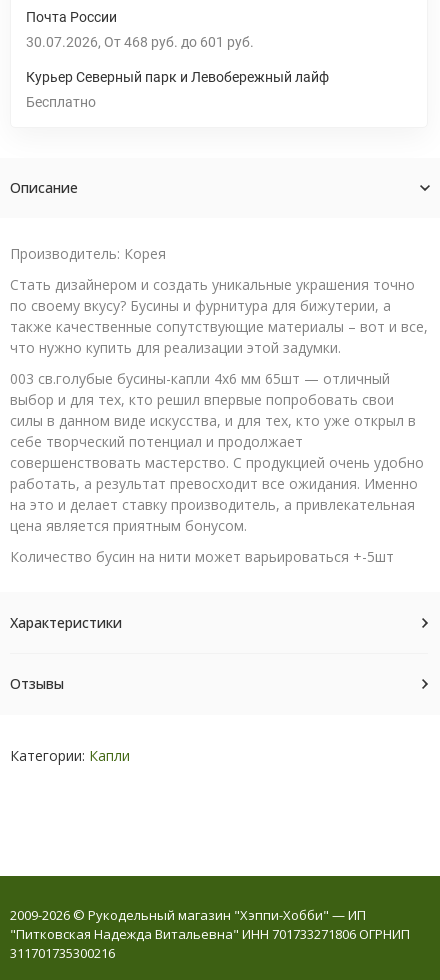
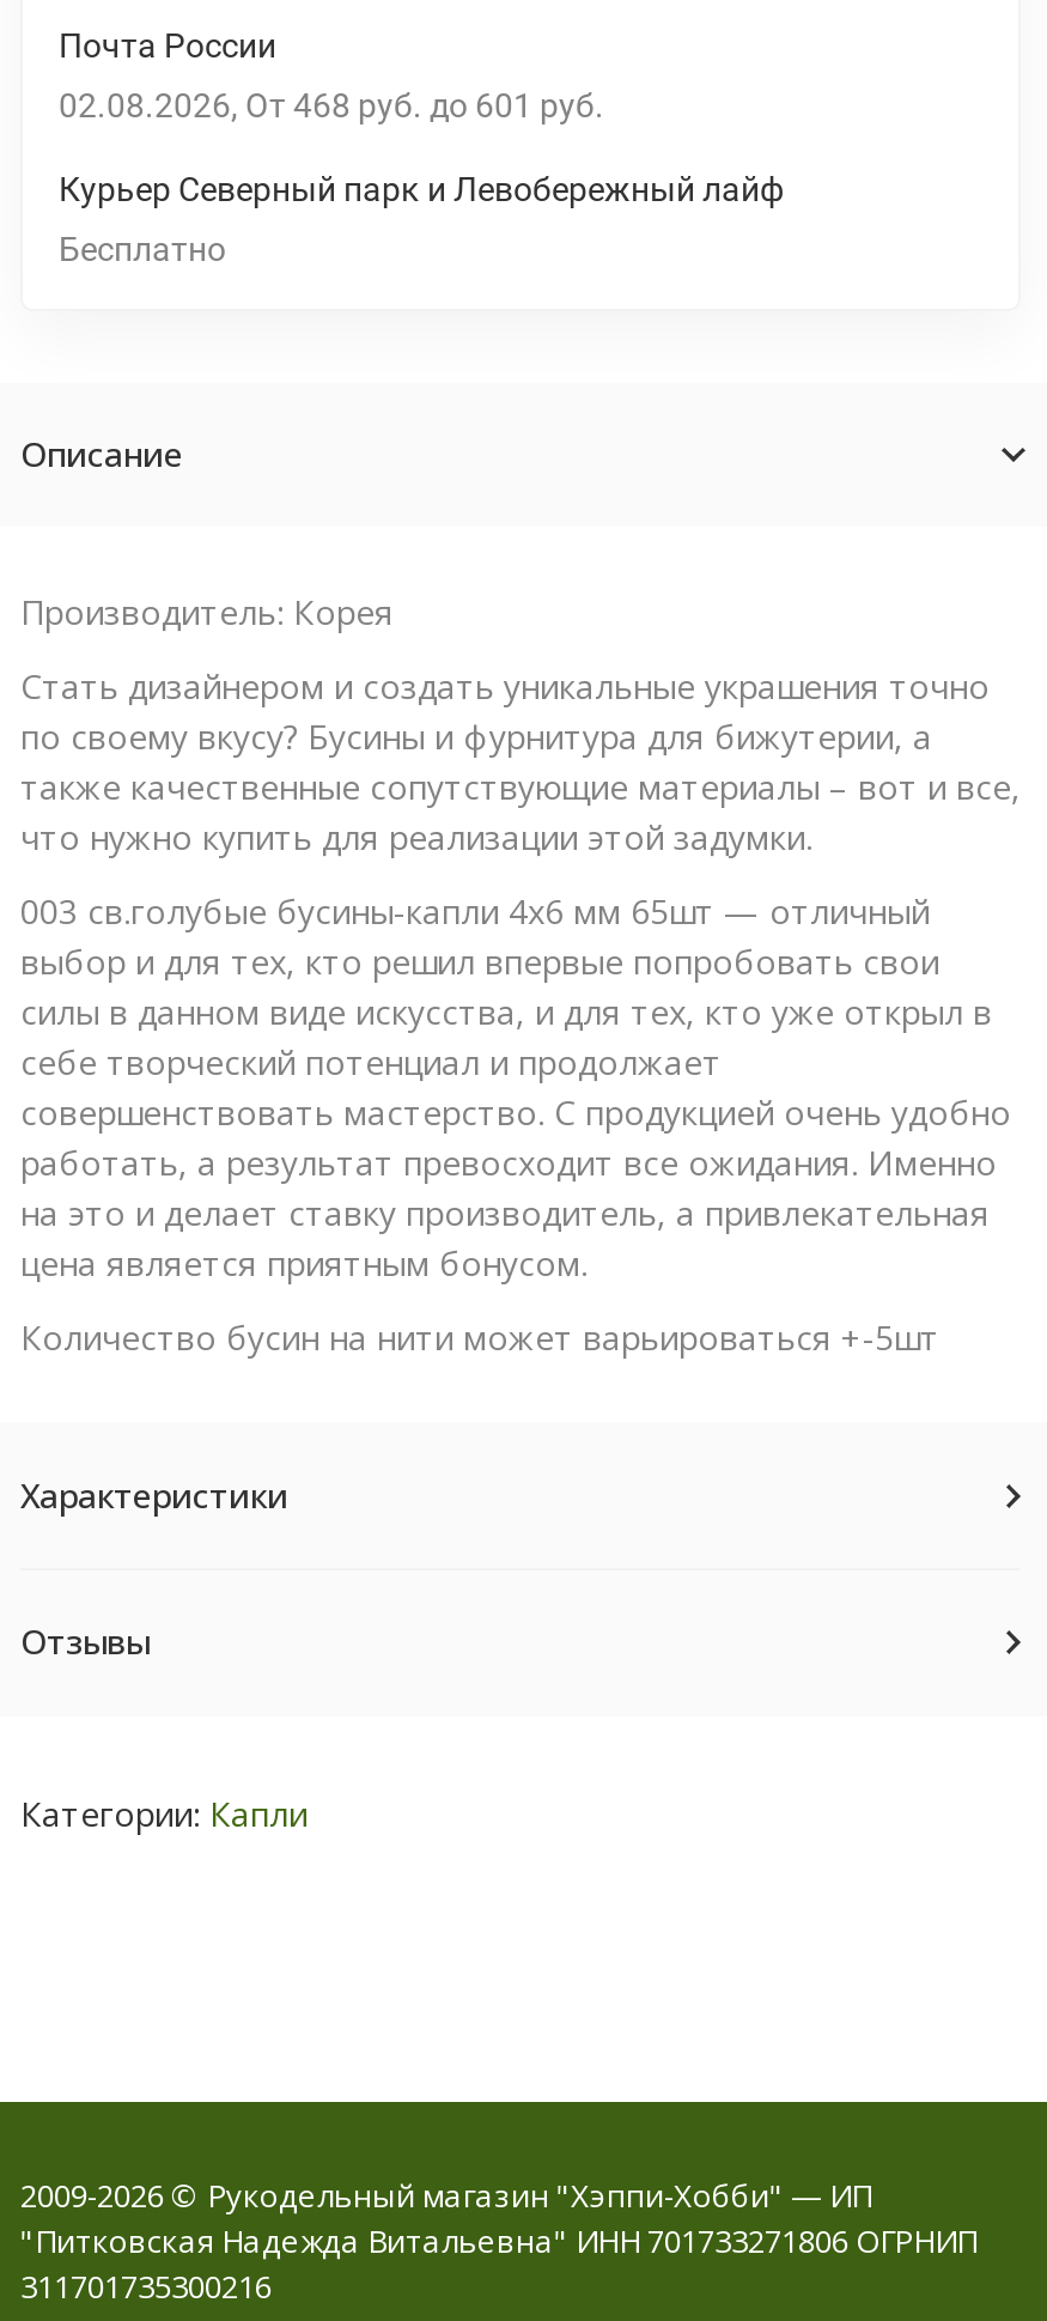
[26,34,121,50] 30.07.2026 От -> [59,86,286,124] 02.08.2026 От

